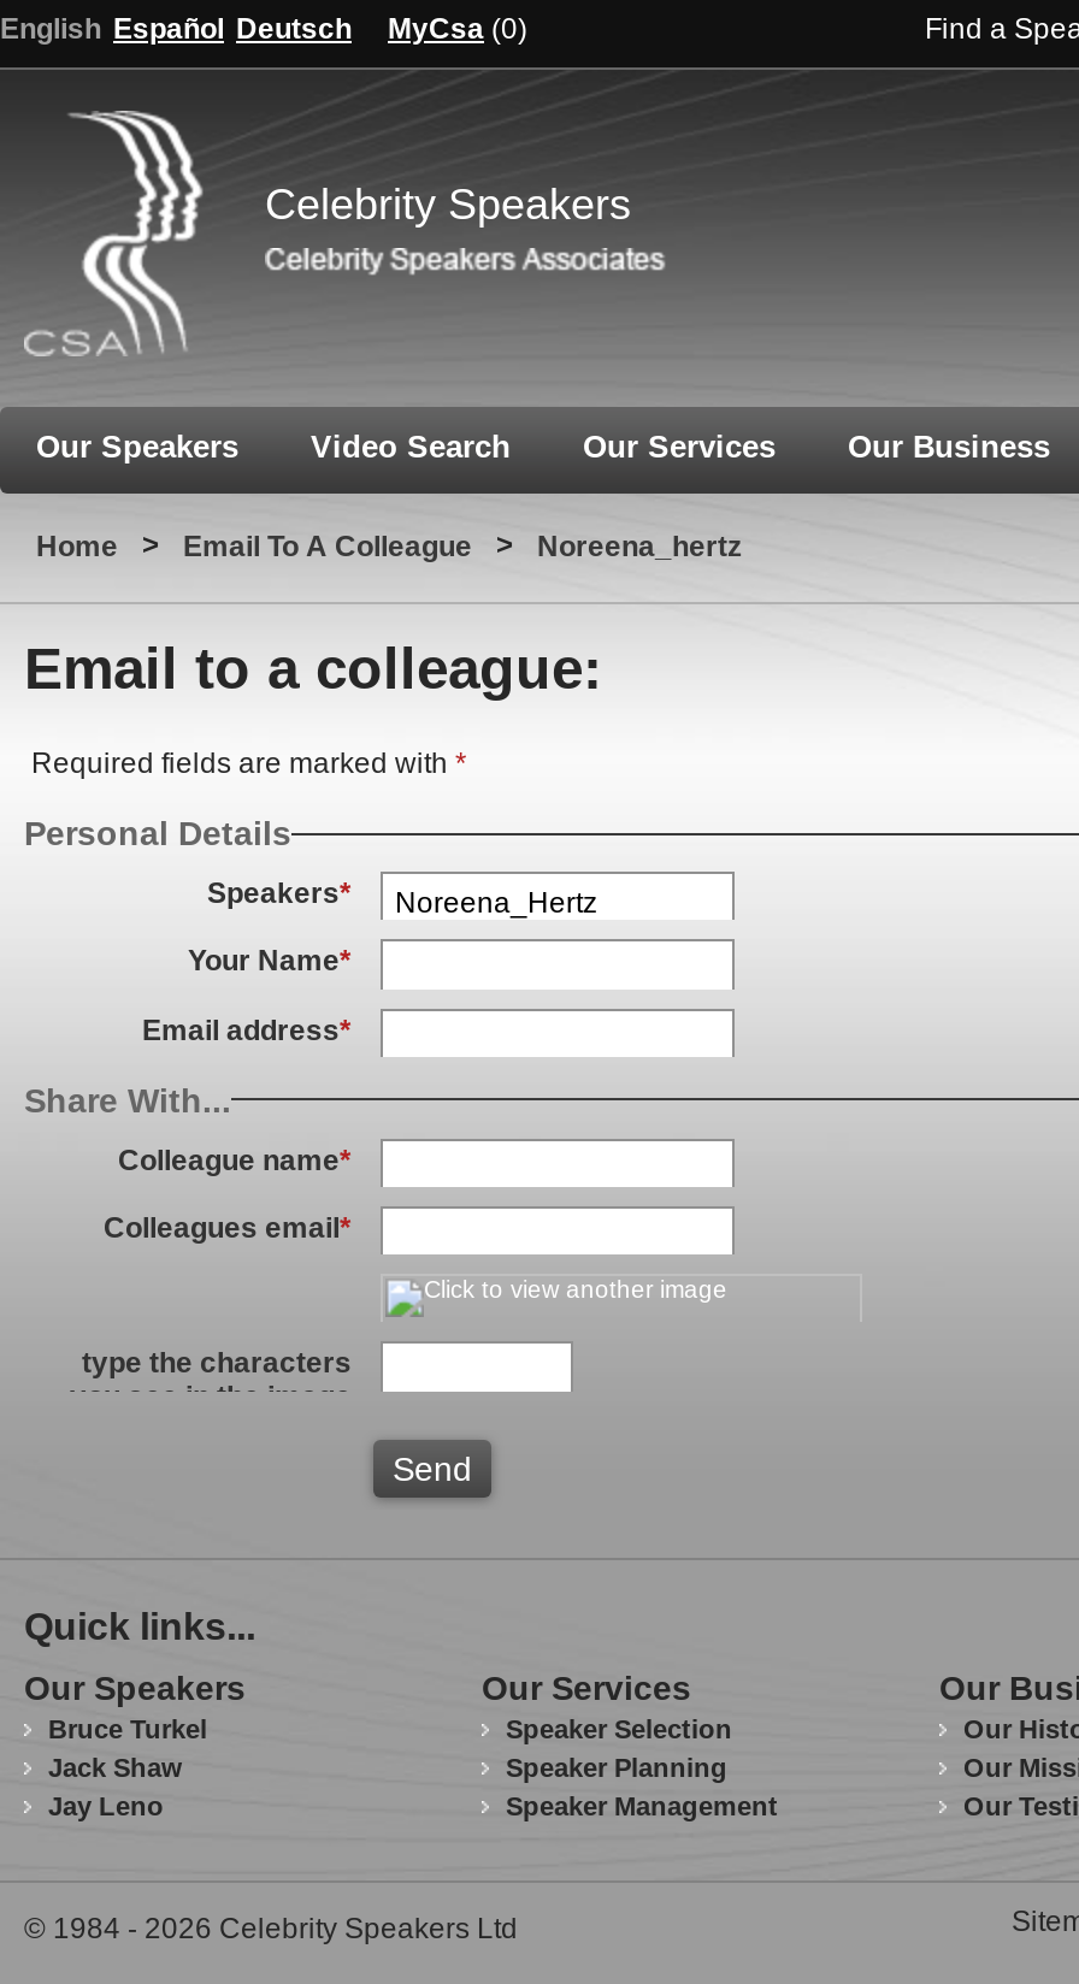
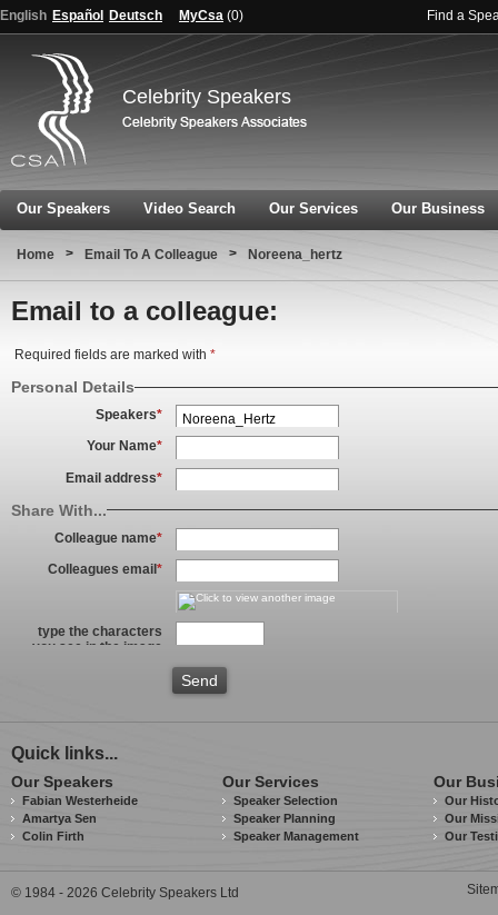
[48,1714,207,1820] Bruce Turkel | Jack Shaw | Jay Leno -> [22,793,138,842] Fabian Westerheide | Amartya Sen | Colin Firth

